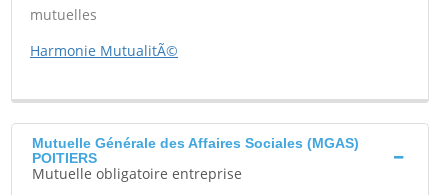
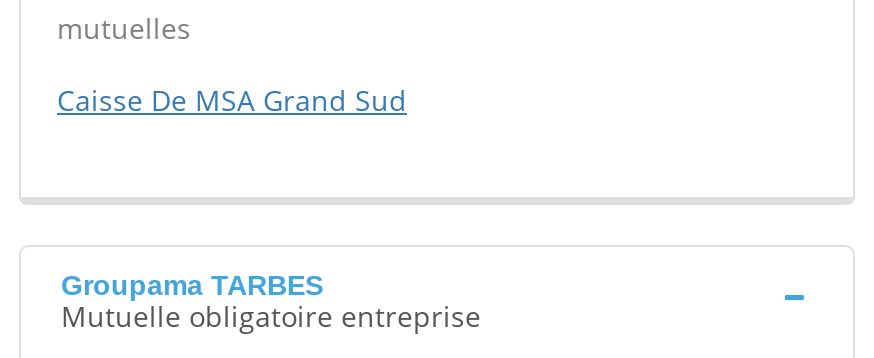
[30,41,178,60] Harmonie MutualitÃ© -> [57,81,407,119] Caisse De MSA Grand Sud
[32,135,359,166] Mutuelle Générale des Affaires Sociales (MGAS) | POITIERS -> [61,269,323,301] Groupama TARBES

